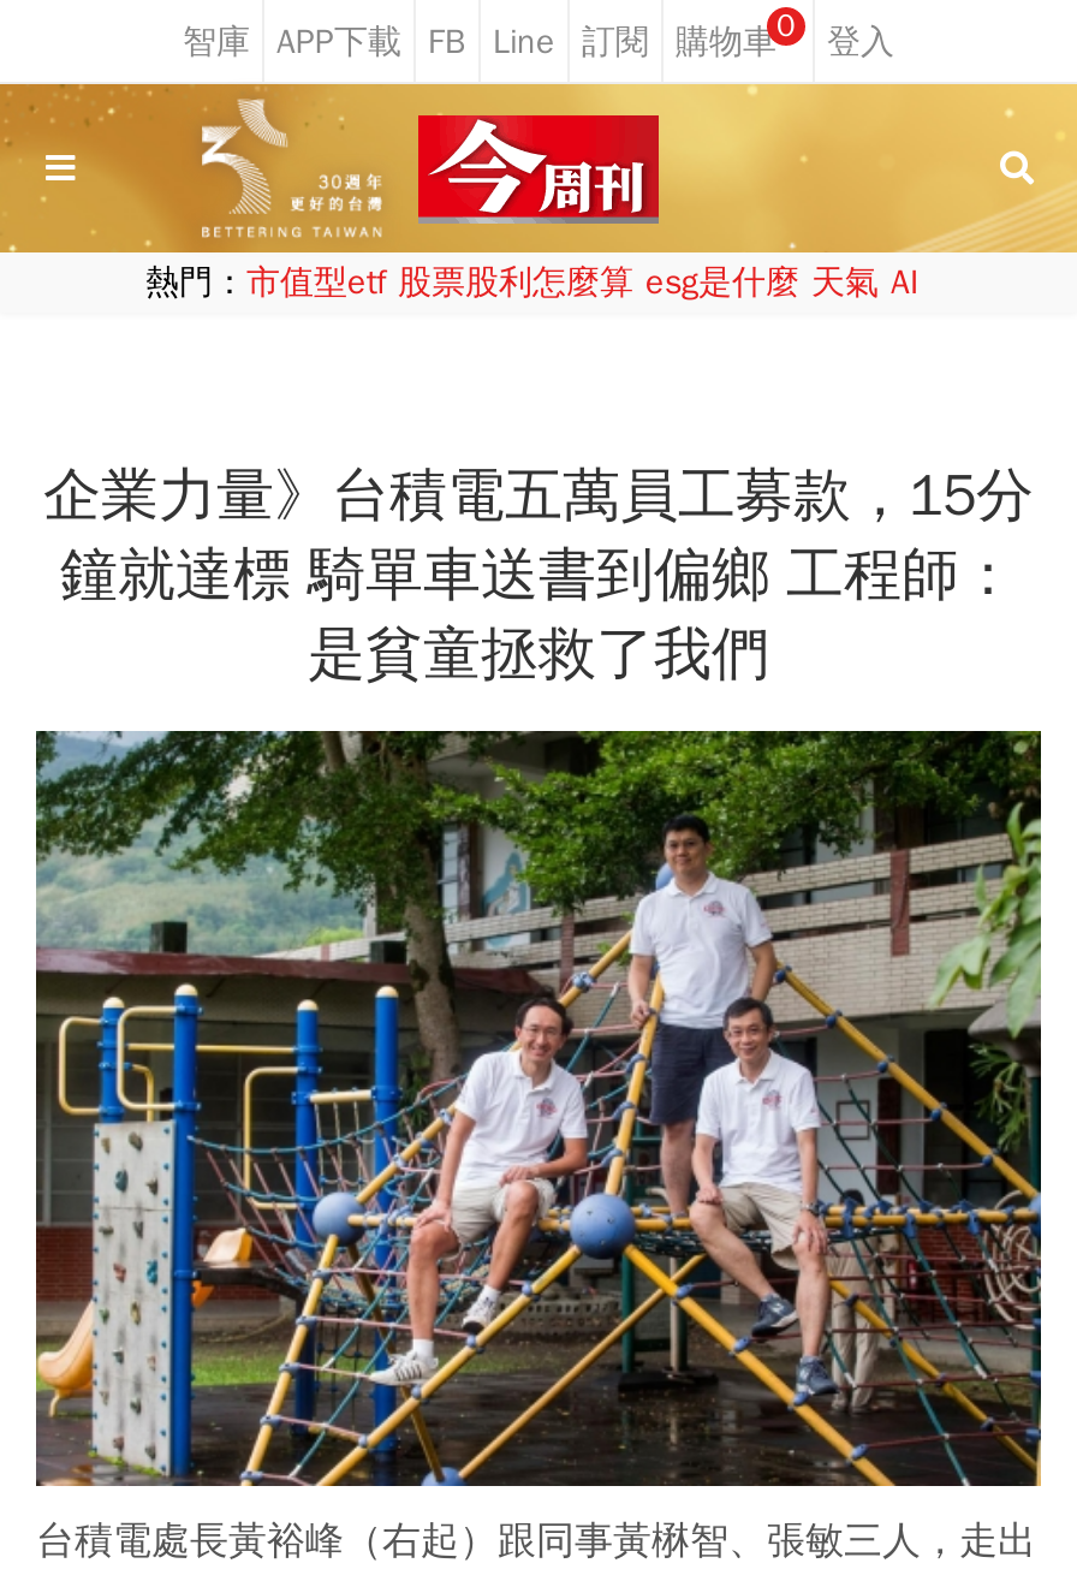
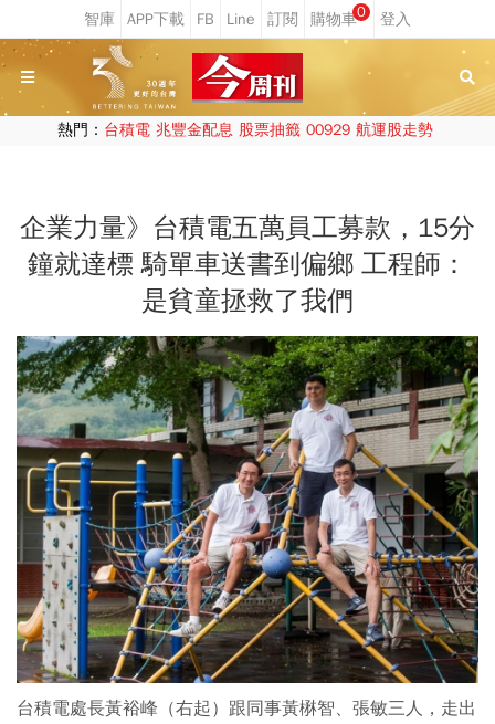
[145,262,920,303] 熱門：市值型etf 股票股利怎麼算 esg是什麼 天氣 AI -> [57,120,433,139] 熱門：台積電 兆豐金配息 股票抽籤 00929 航運股走勢

